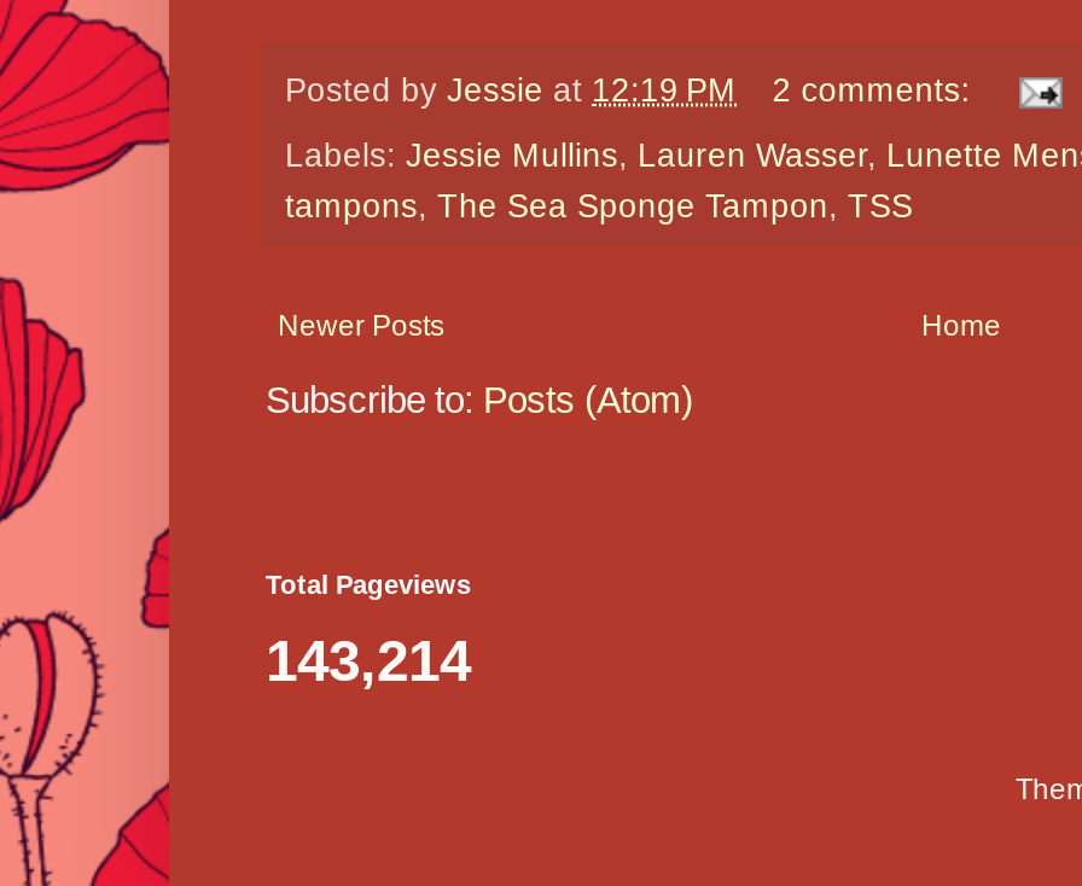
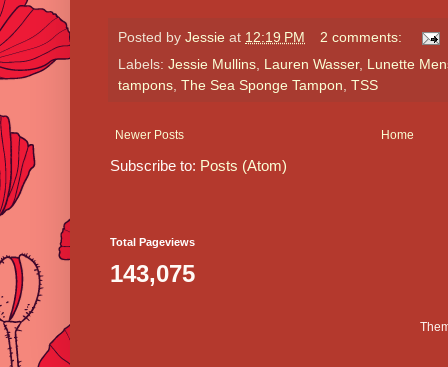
[266,627,471,692] 143,214 -> [110,260,195,287] 143,075

